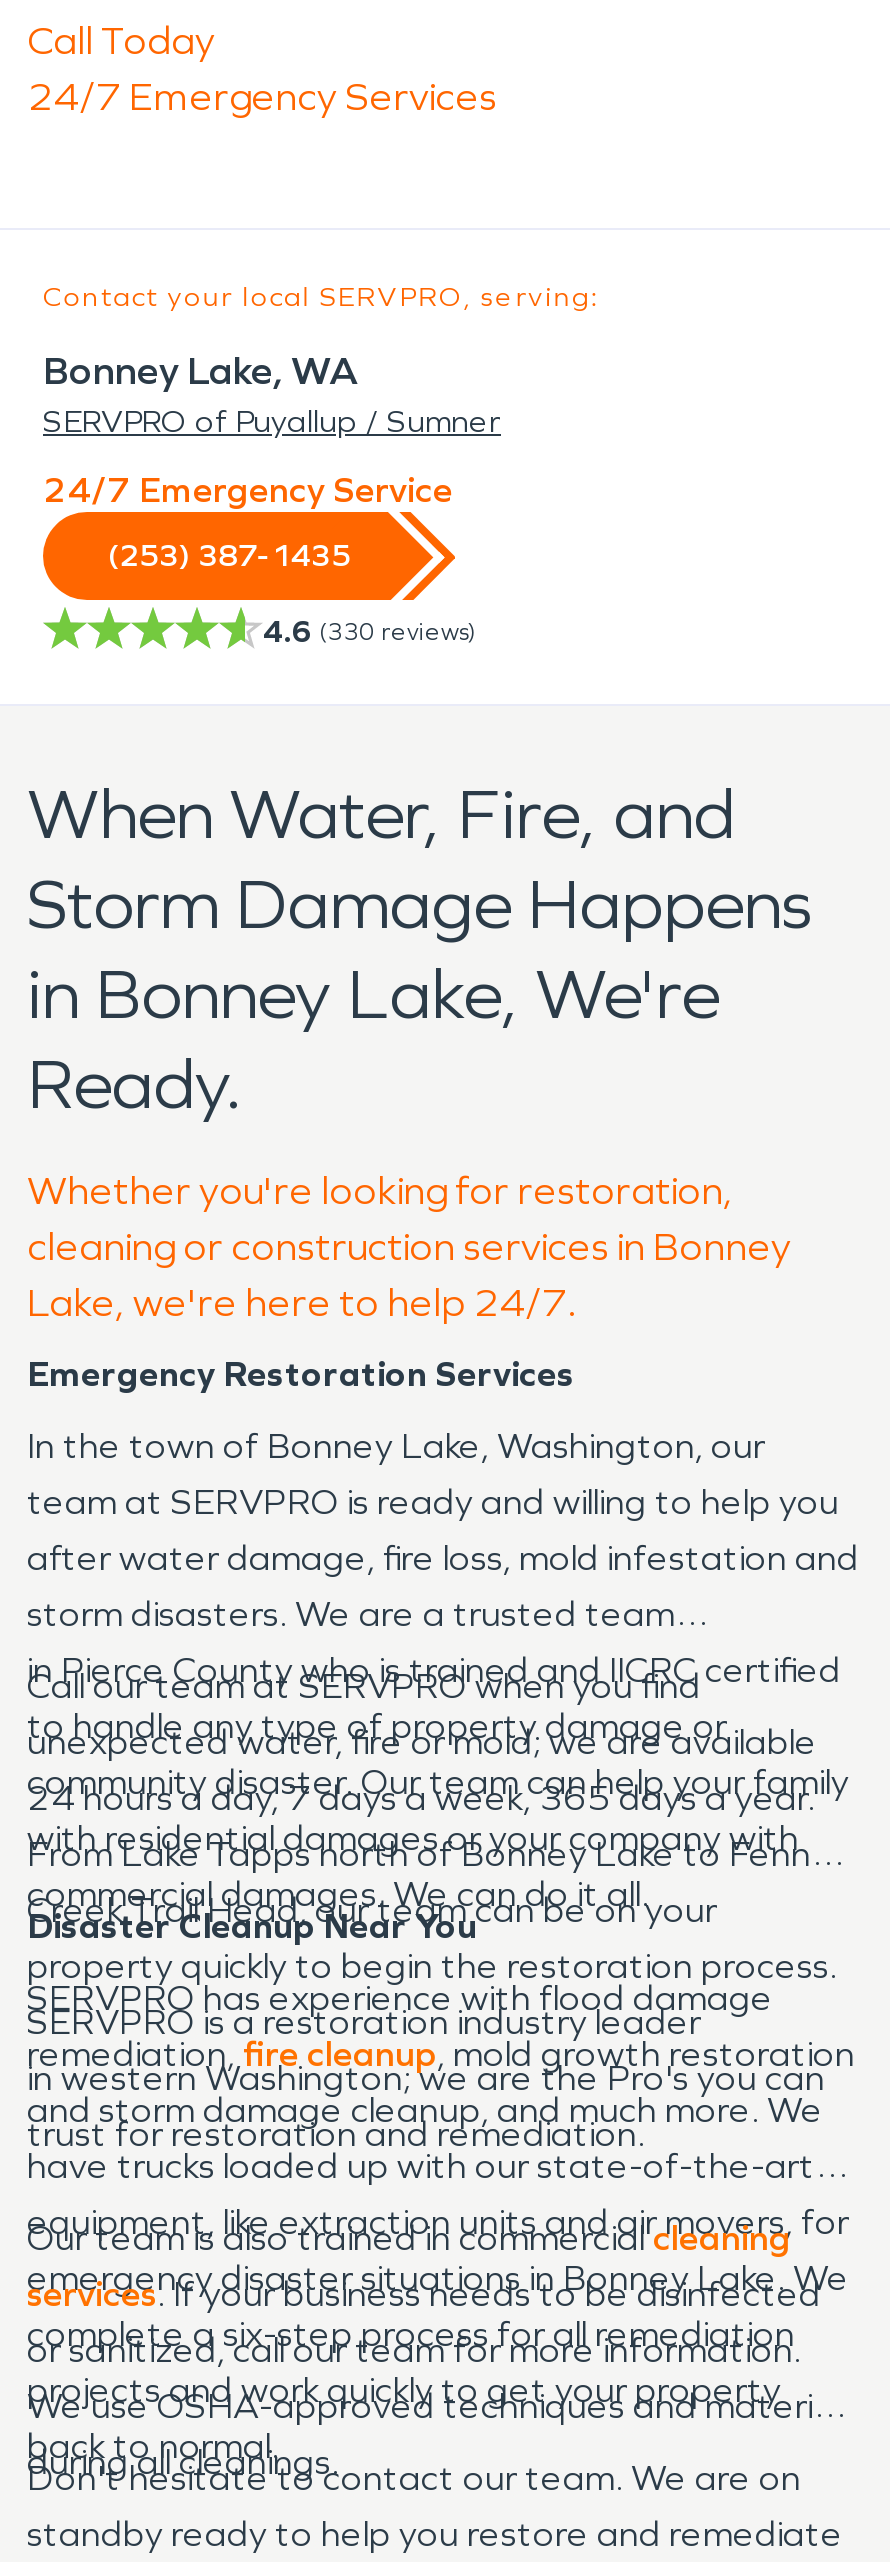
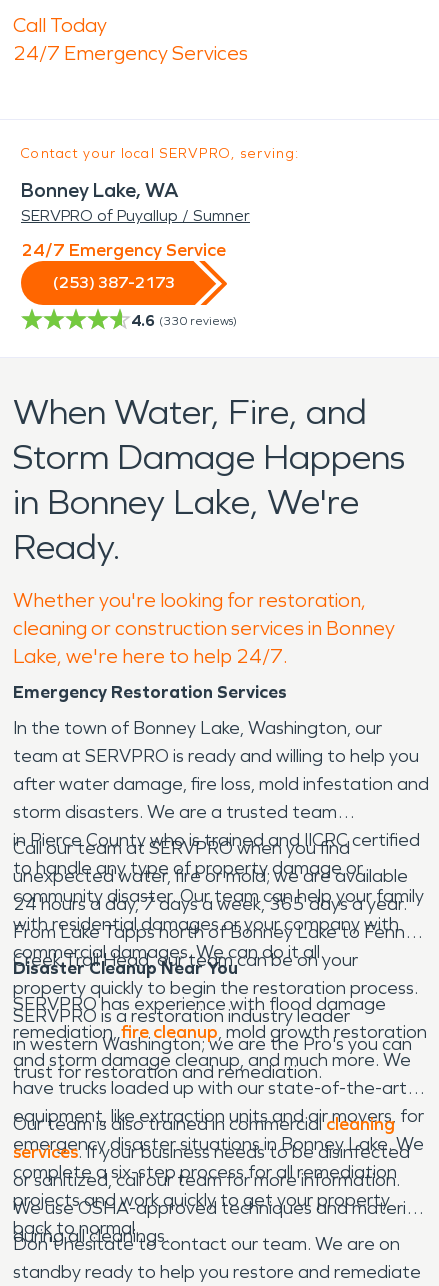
[107,535,350,573] (253) 387-1435 -> [53,273,175,292] (253) 387-2173

